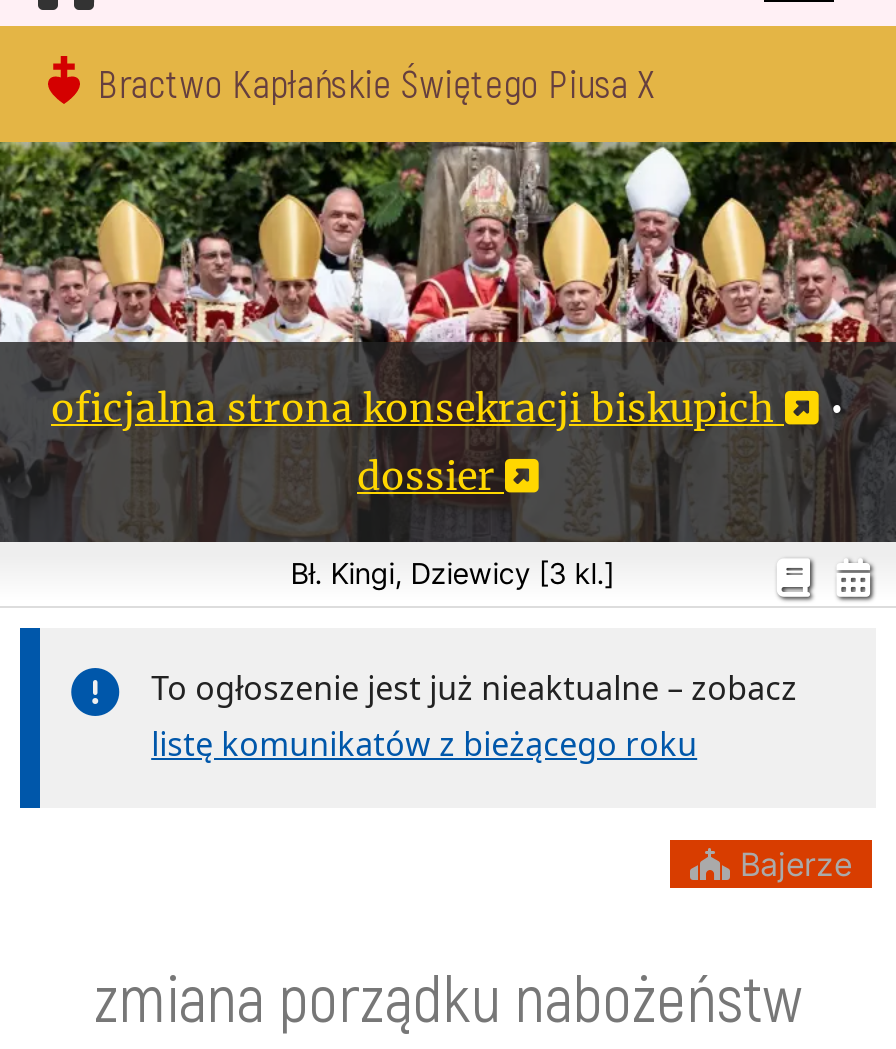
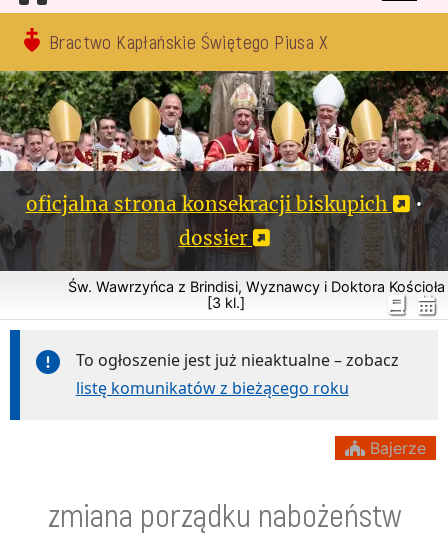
[290,556,614,590] Bł. Kingi, Dziewicy [3 kl.] -> [67,278,444,311] Św. Wawrzyńca z Brindisi, Wyznawcy i Doktora Kościoła | [3 kl.]

